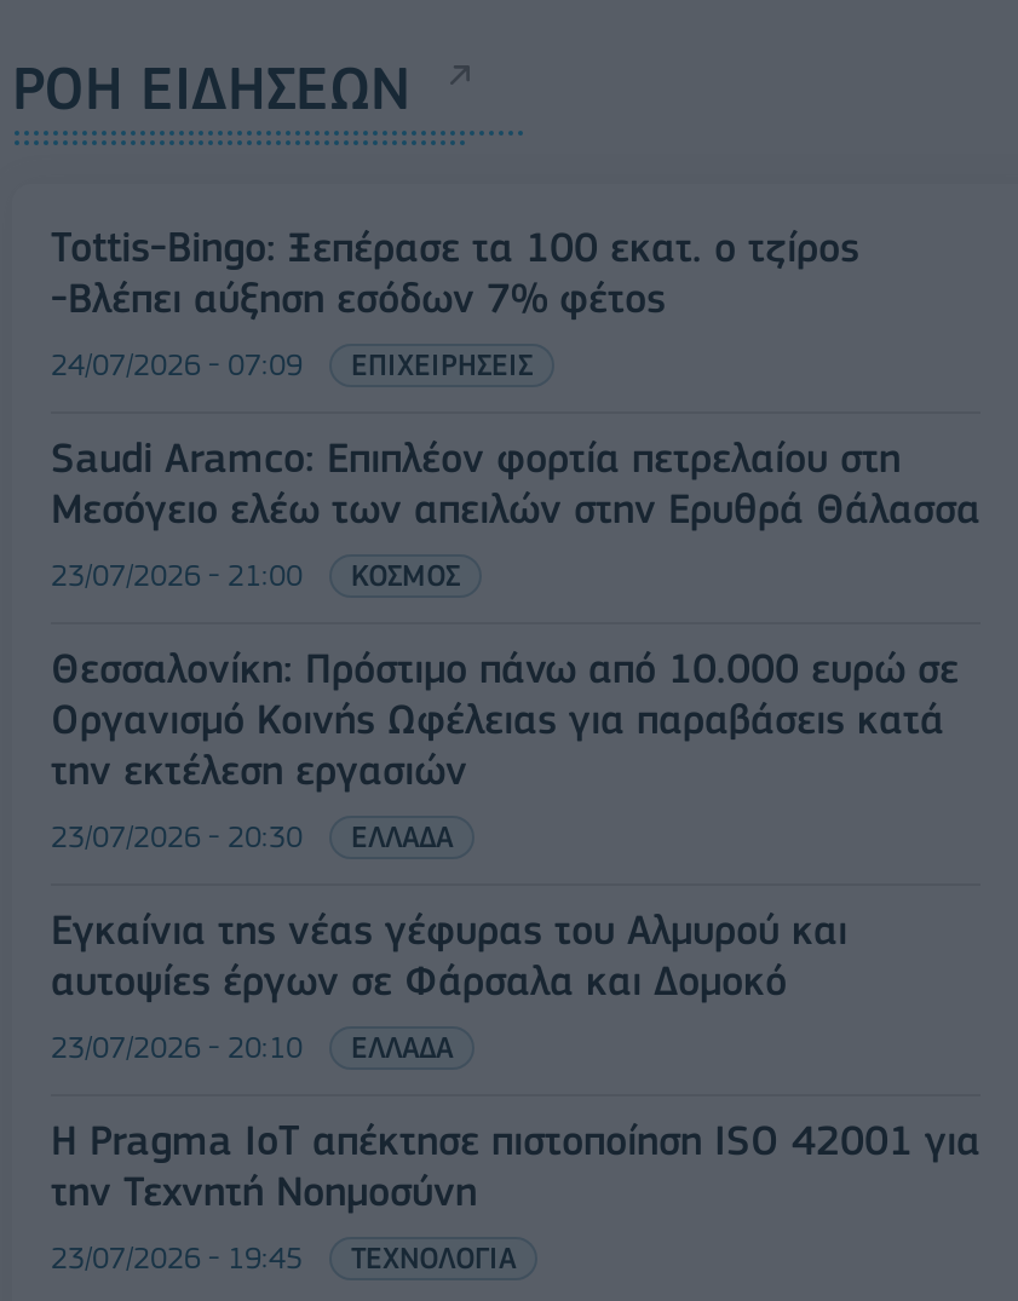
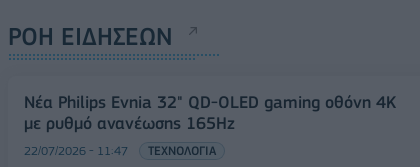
[51,224,980,1277] Tottis-Bingo: Ξεπέρασε τα 100 εκατ. ο τζίρος | -Βλέπει αύξηση εσόδων 7% φέτος | 24/07/2026 - 07:09 | ΕΠΙΧΕΙΡΗΣΕΙΣ | Saudi Aramco: Επιπλέον φορτία πετρελαίου στη | Μεσόγειο ελέω των απειλών στην Ερυθρά Θάλασσα | 23/07/2026 - 21:00 | ΚΟΣΜΟΣ | Θεσσαλονίκη: Πρόστιμο πάνω από 10.000 ευρώ σε | Οργανισμό Κοινής Ωφέλειας για παραβάσεις κατά | την εκτέλεση εργασιών | 23/07/2026 - 20:30 | ΕΛΛΑΔΑ | Εγκαίνια της νέας γέφυρας του Αλμυρού και | αυτοψίες έργων σε Φάρσαλα και Δομοκό | 23/07/2026 - 20:10 | ΕΛΛΑΔΑ | Η Pragma IoT απέκτησε πιστοποίηση ISO 42001 για | την Τεχνητή Νοημοσύνη | 23/07/2026 - 19:45 -> [24,92,396,158] Νέα Philips Evnia 32" QD-OLED gaming οθόνη 4K | με ρυθμό ανανέωσης 165Hz | 22/07/2026 - 11:47

